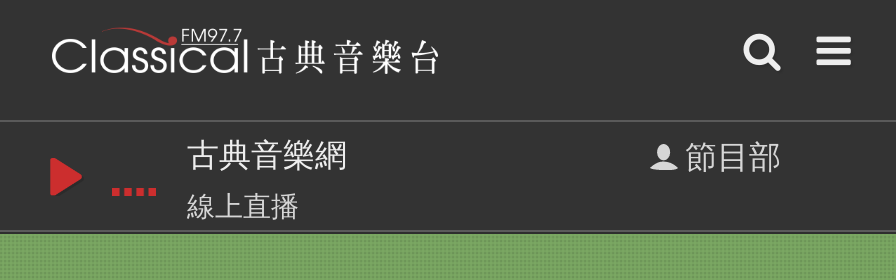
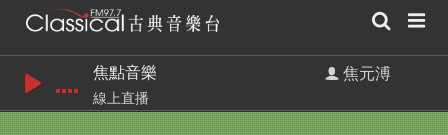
[187,138,781,173] 古典音樂網 | 節目部 -> [93,64,390,81] 焦點音樂 | 焦元溥

